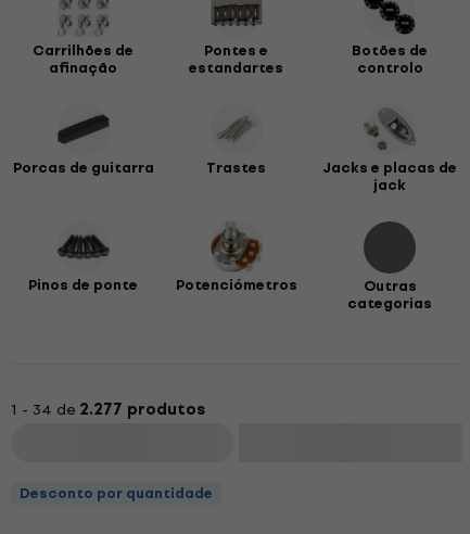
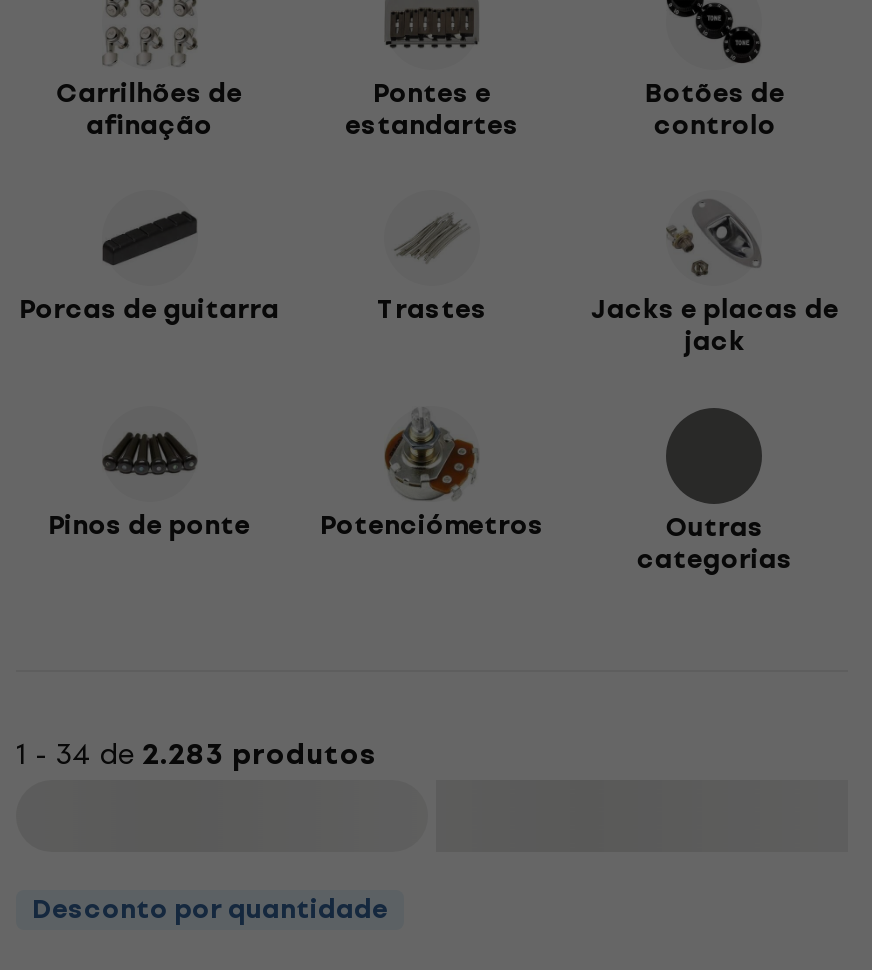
[11,397,205,422] 1 - 34 de 2.277 produtos -> [16,732,376,778] 1 - 34 de 2.283 produtos

